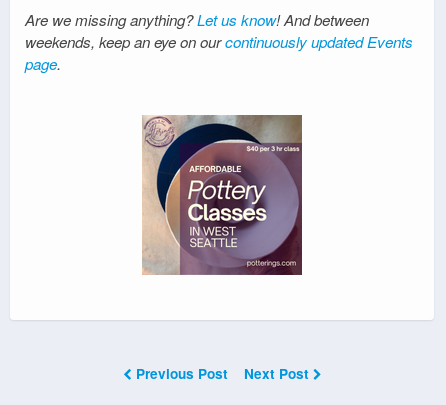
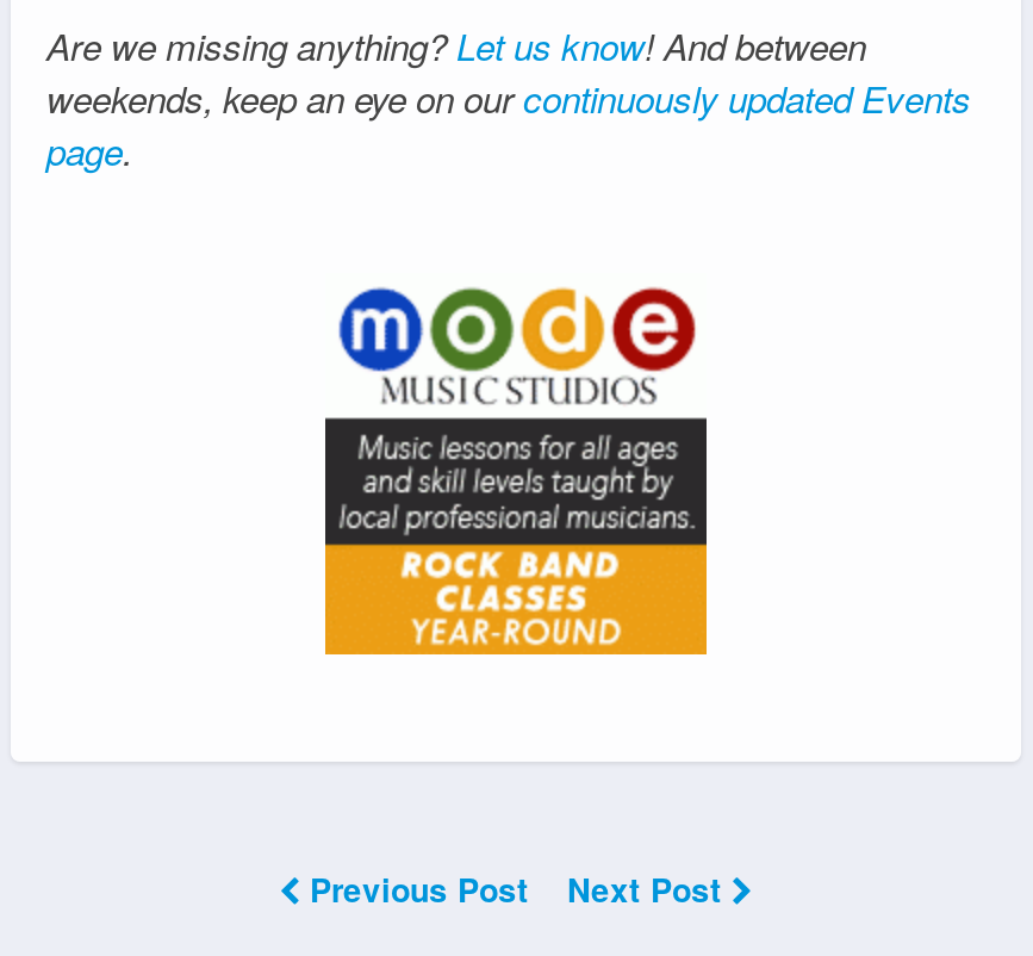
[142,114,303,276] [image] -> [323,273,709,657] [image]

